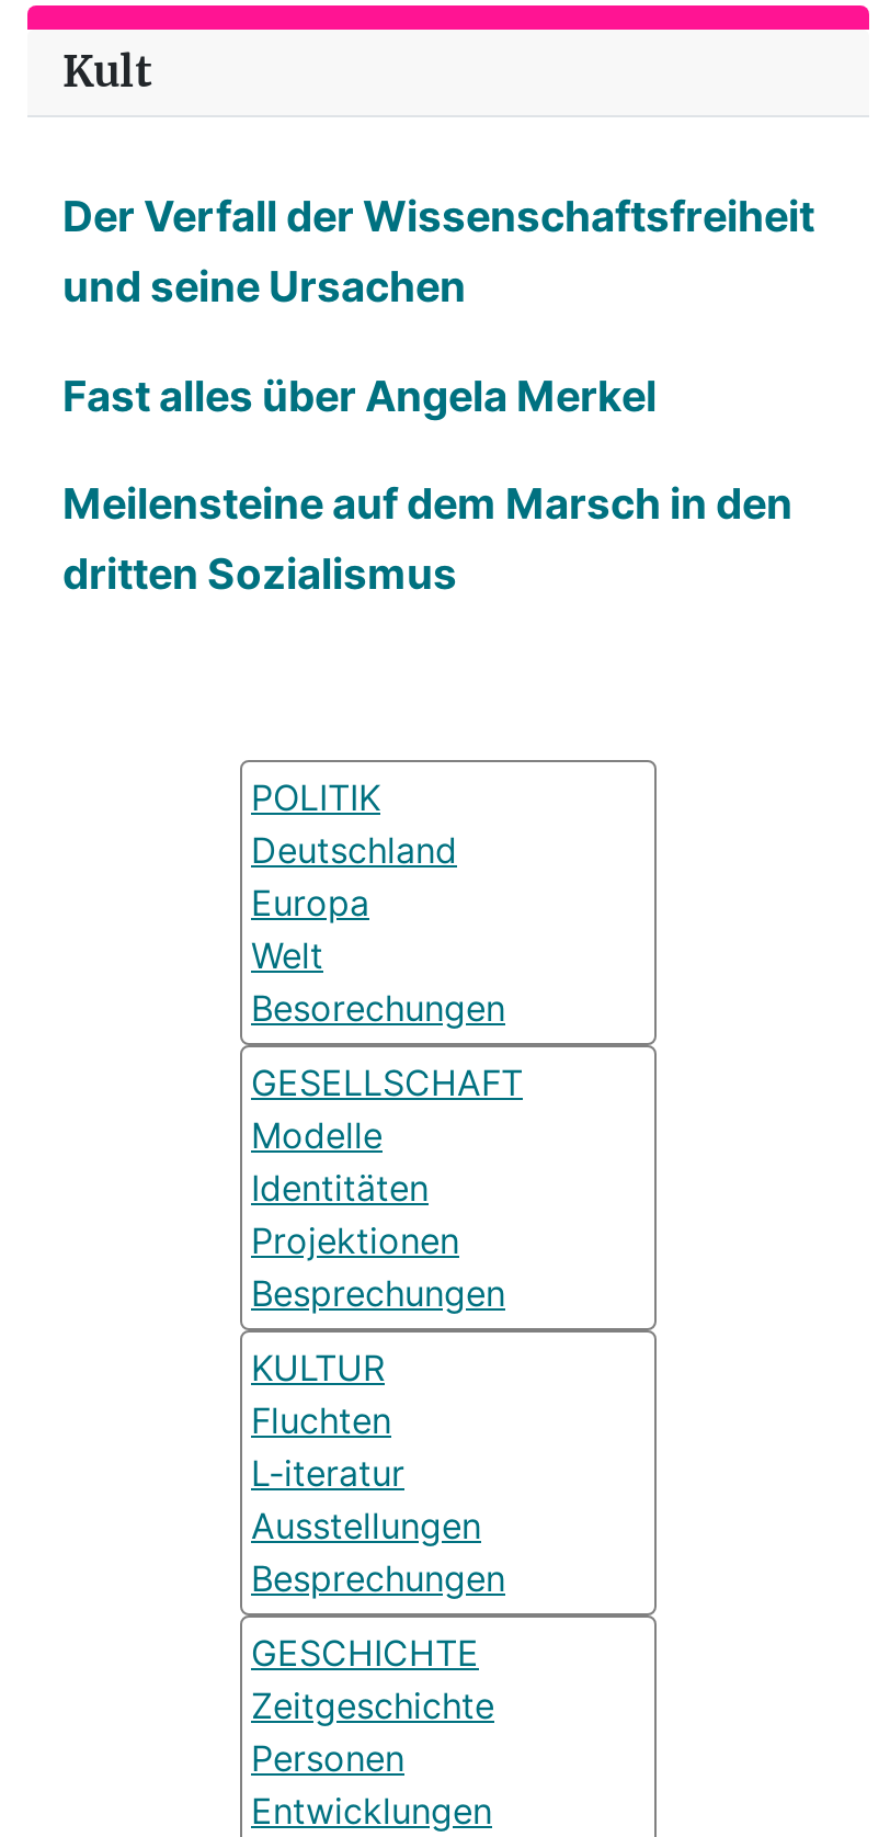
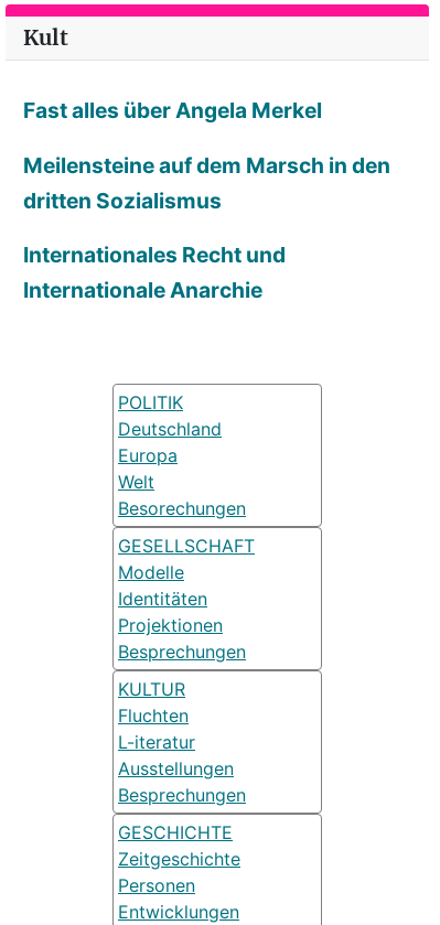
[62,190,814,313] Der Verfall der Wissenschaftsfreiheit | und seine Ursachen -> none
moved [62,369,792,601] -> [23,97,390,214]: Fast alles über Angela Merkel | Meilensteine auf dem Marsch in den | dritten Sozialismus
none -> [23,242,286,304] Internationales Recht und | Internationale Anarchie

